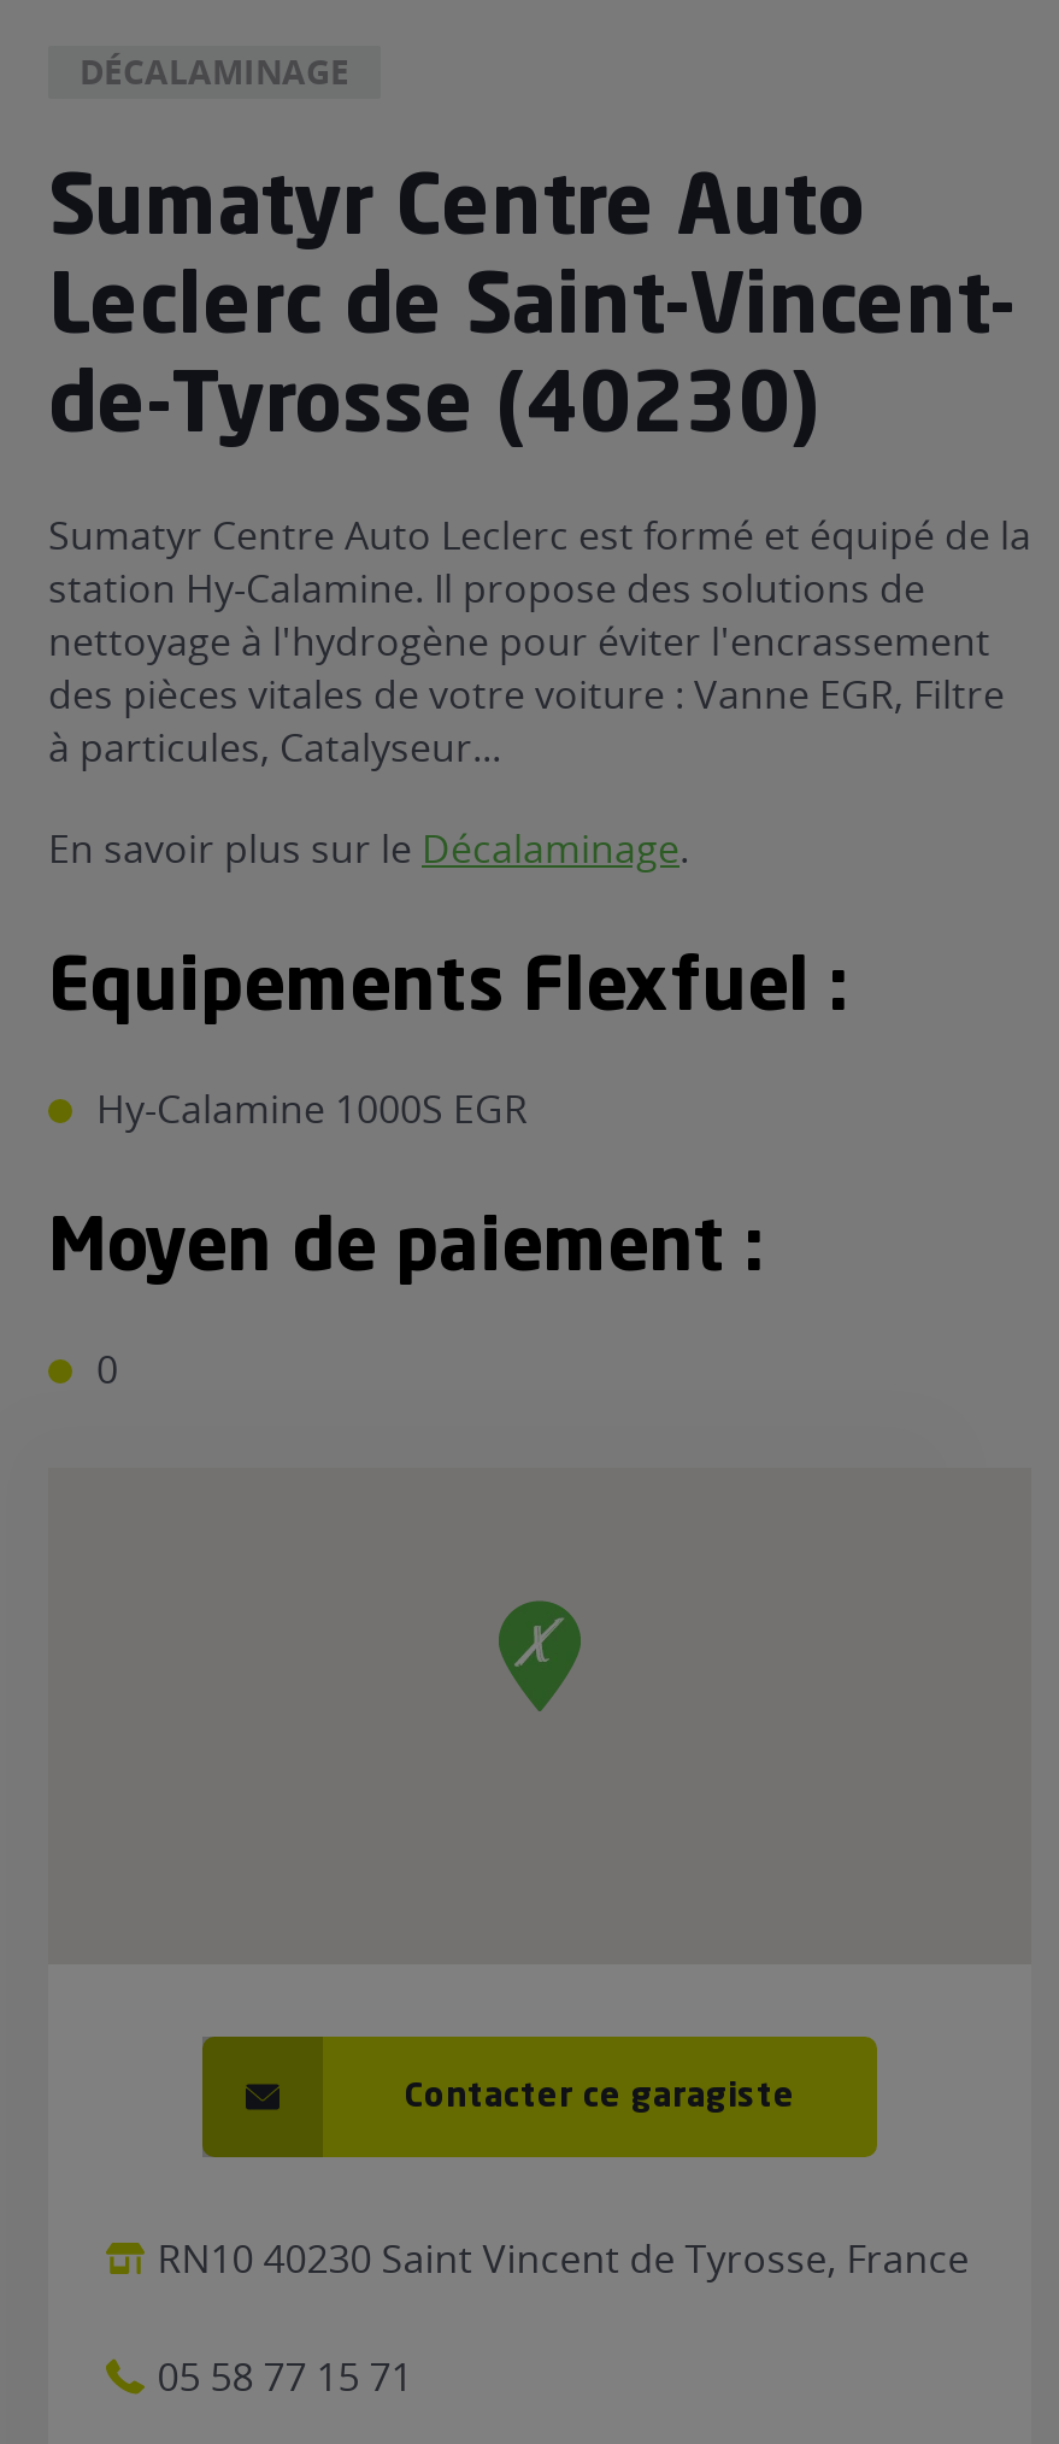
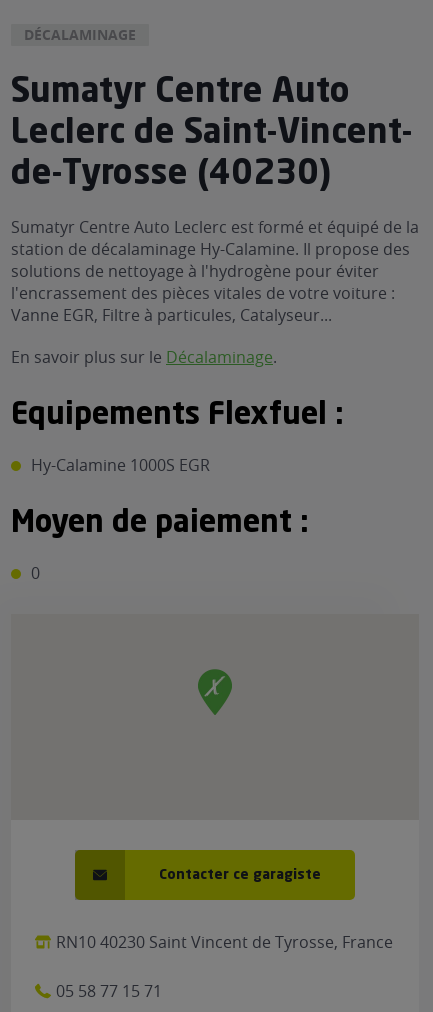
[48,562,1005,774] station Hy-Calamine. Il propose des solutions de | nettoyage à l'hydrogène pour éviter l'encrassement | des pièces vitales de votre voiture : Vanne EGR, Filtre | à particules, Catalyseur... -> [11,238,410,326] station de décalaminage Hy-Calamine. Il propose des | solutions de nettoyage à l'hydrogène pour éviter | l'encrassement des pièces vitales de votre voiture : | Vanne EGR, Filtre à particules, Catalyseur...

